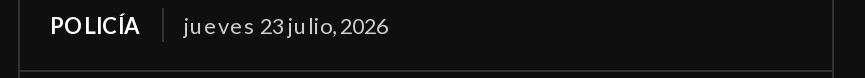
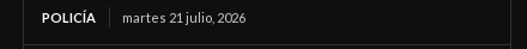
[50,12,388,38] POLICÍA jueves 23 julio, 2026 -> [42,10,246,25] POLICÍA martes 21 julio, 2026

